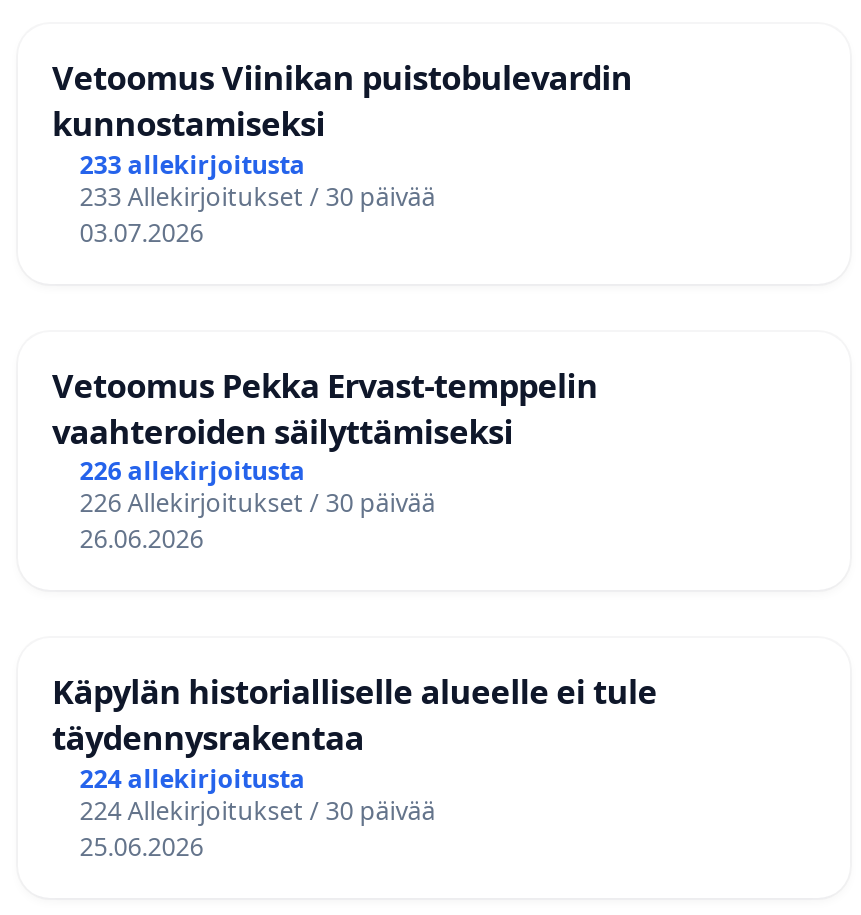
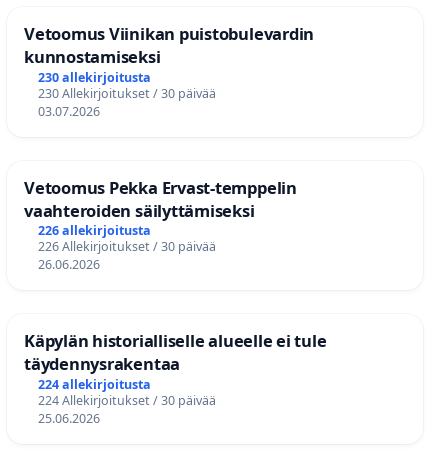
[80,147,306,181] 233 allekirjoitusta -> [38,69,151,86] 230 allekirjoitusta
[80,179,436,213] 233 Allekirjoitukset / 30 päivää -> [38,85,216,102] 230 Allekirjoitukset / 30 päivää

